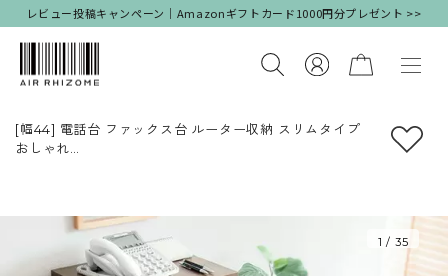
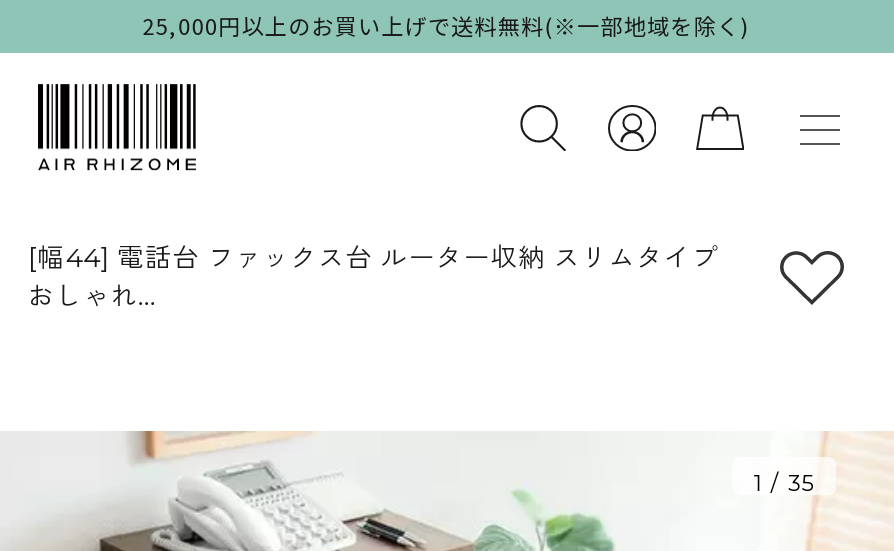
[26,5,422,21] レビュー投稿キャンペーン｜Amazonギフトカード1000円分プレゼント >> -> [142,9,750,41] 25,000円以上のお買い上げで送料無料(※一部地域を除く)

